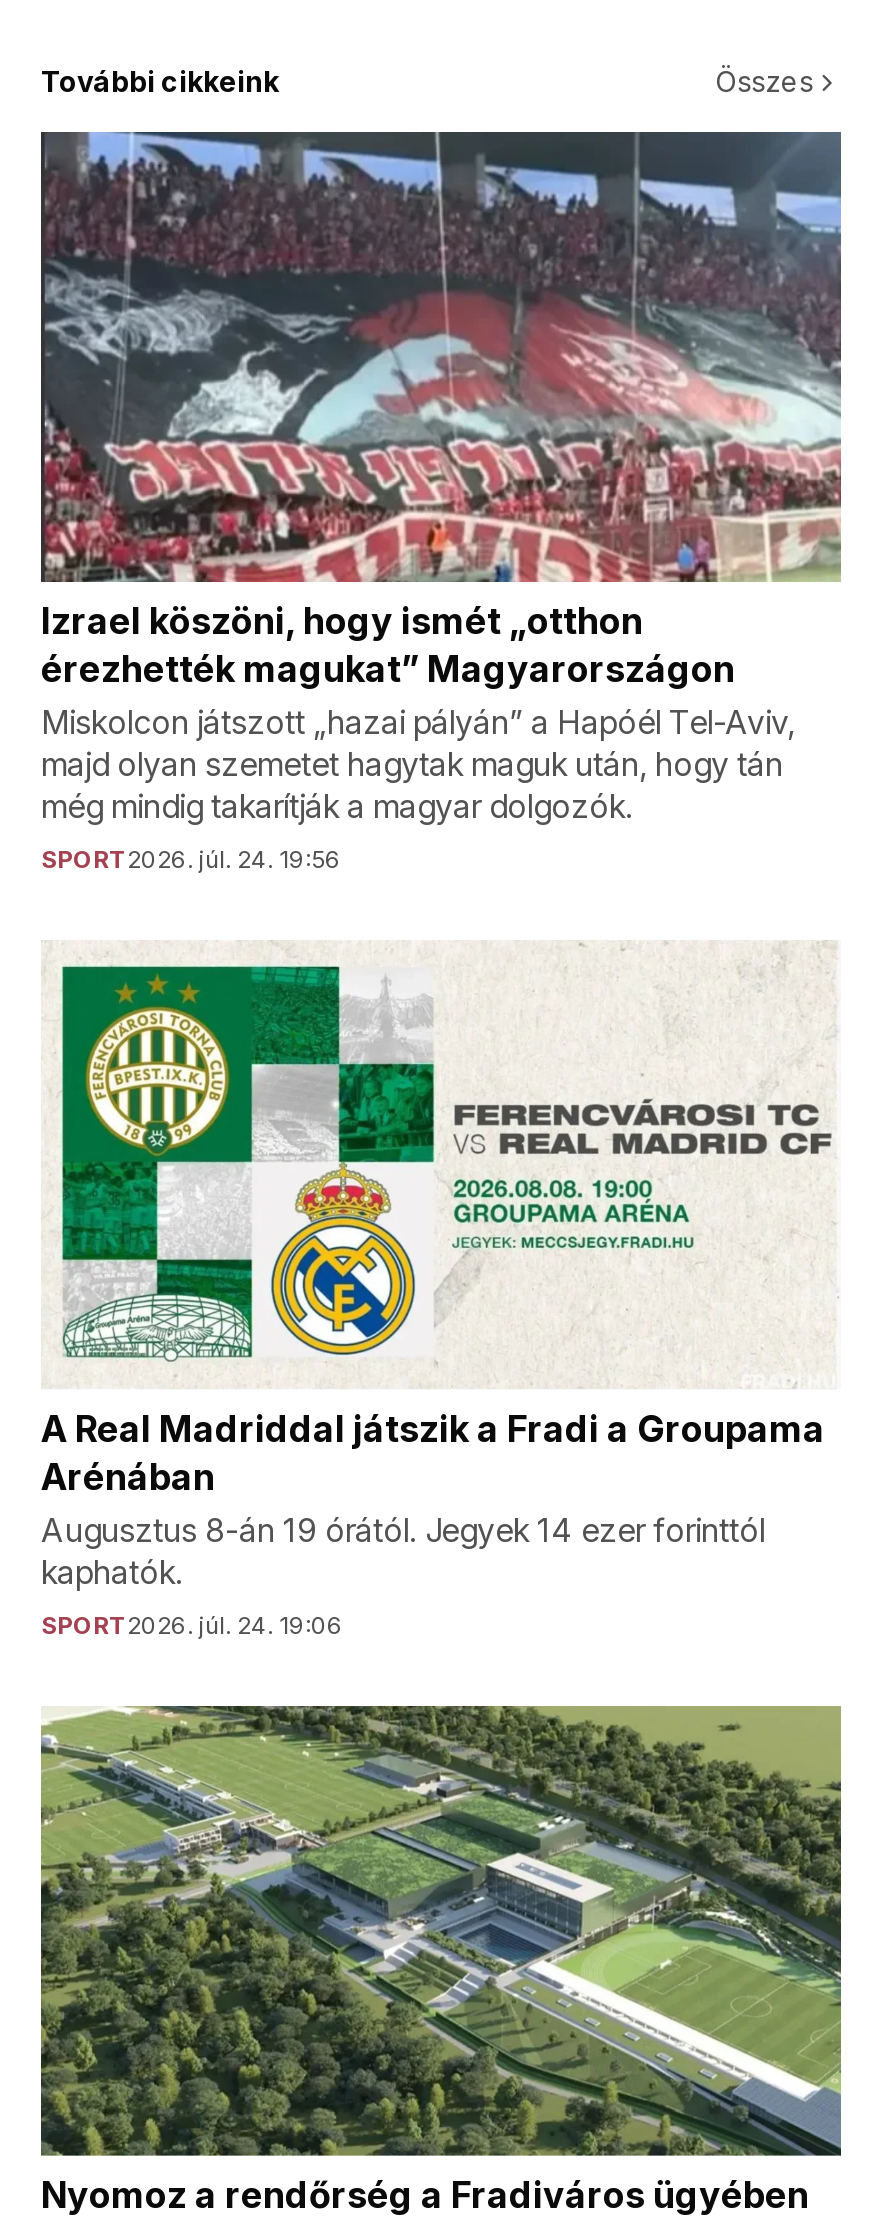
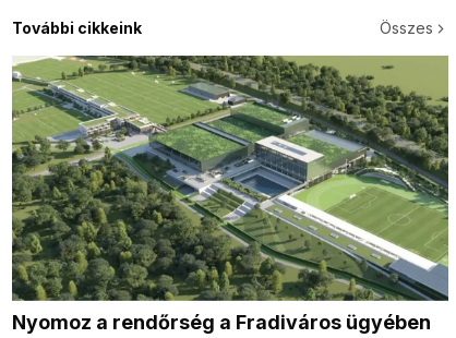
[39,130,843,873] [image] | Izrael köszöni, hogy ismét „otthon | érezhették magukat” Magyarországon | Miskolcon játszott „hazai pályán” a Hapóél Tel-Aviv, | majd olyan szemetet hagytak maguk után, hogy tán | még mindig takarítják a magyar dolgozók. | SPORT2026. júl. 24. 19:56 -> none
[41,940,837,1639] [image] | A Real Madriddal játszik a Fradi a Groupama | Arénában | Augusztus 8-án 19 órától. Jegyek 14 ezer forinttól | kaphatók. | SPORT2026. júl. 24. 19:06 -> none

